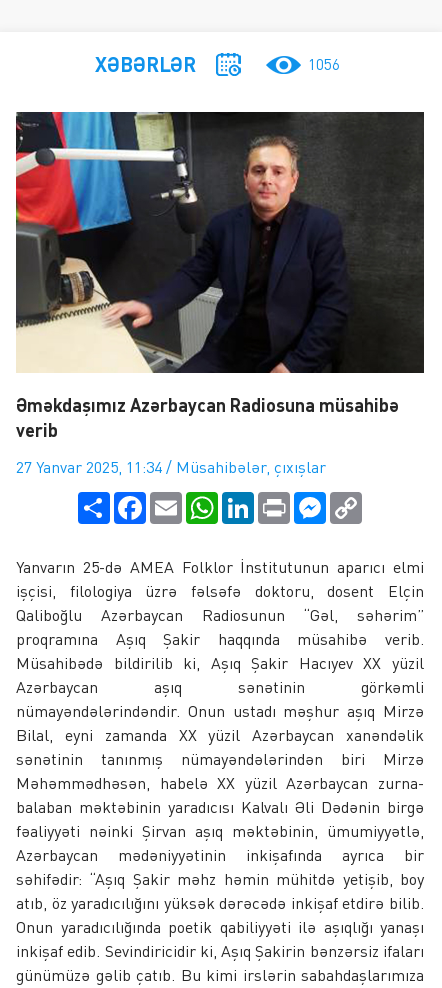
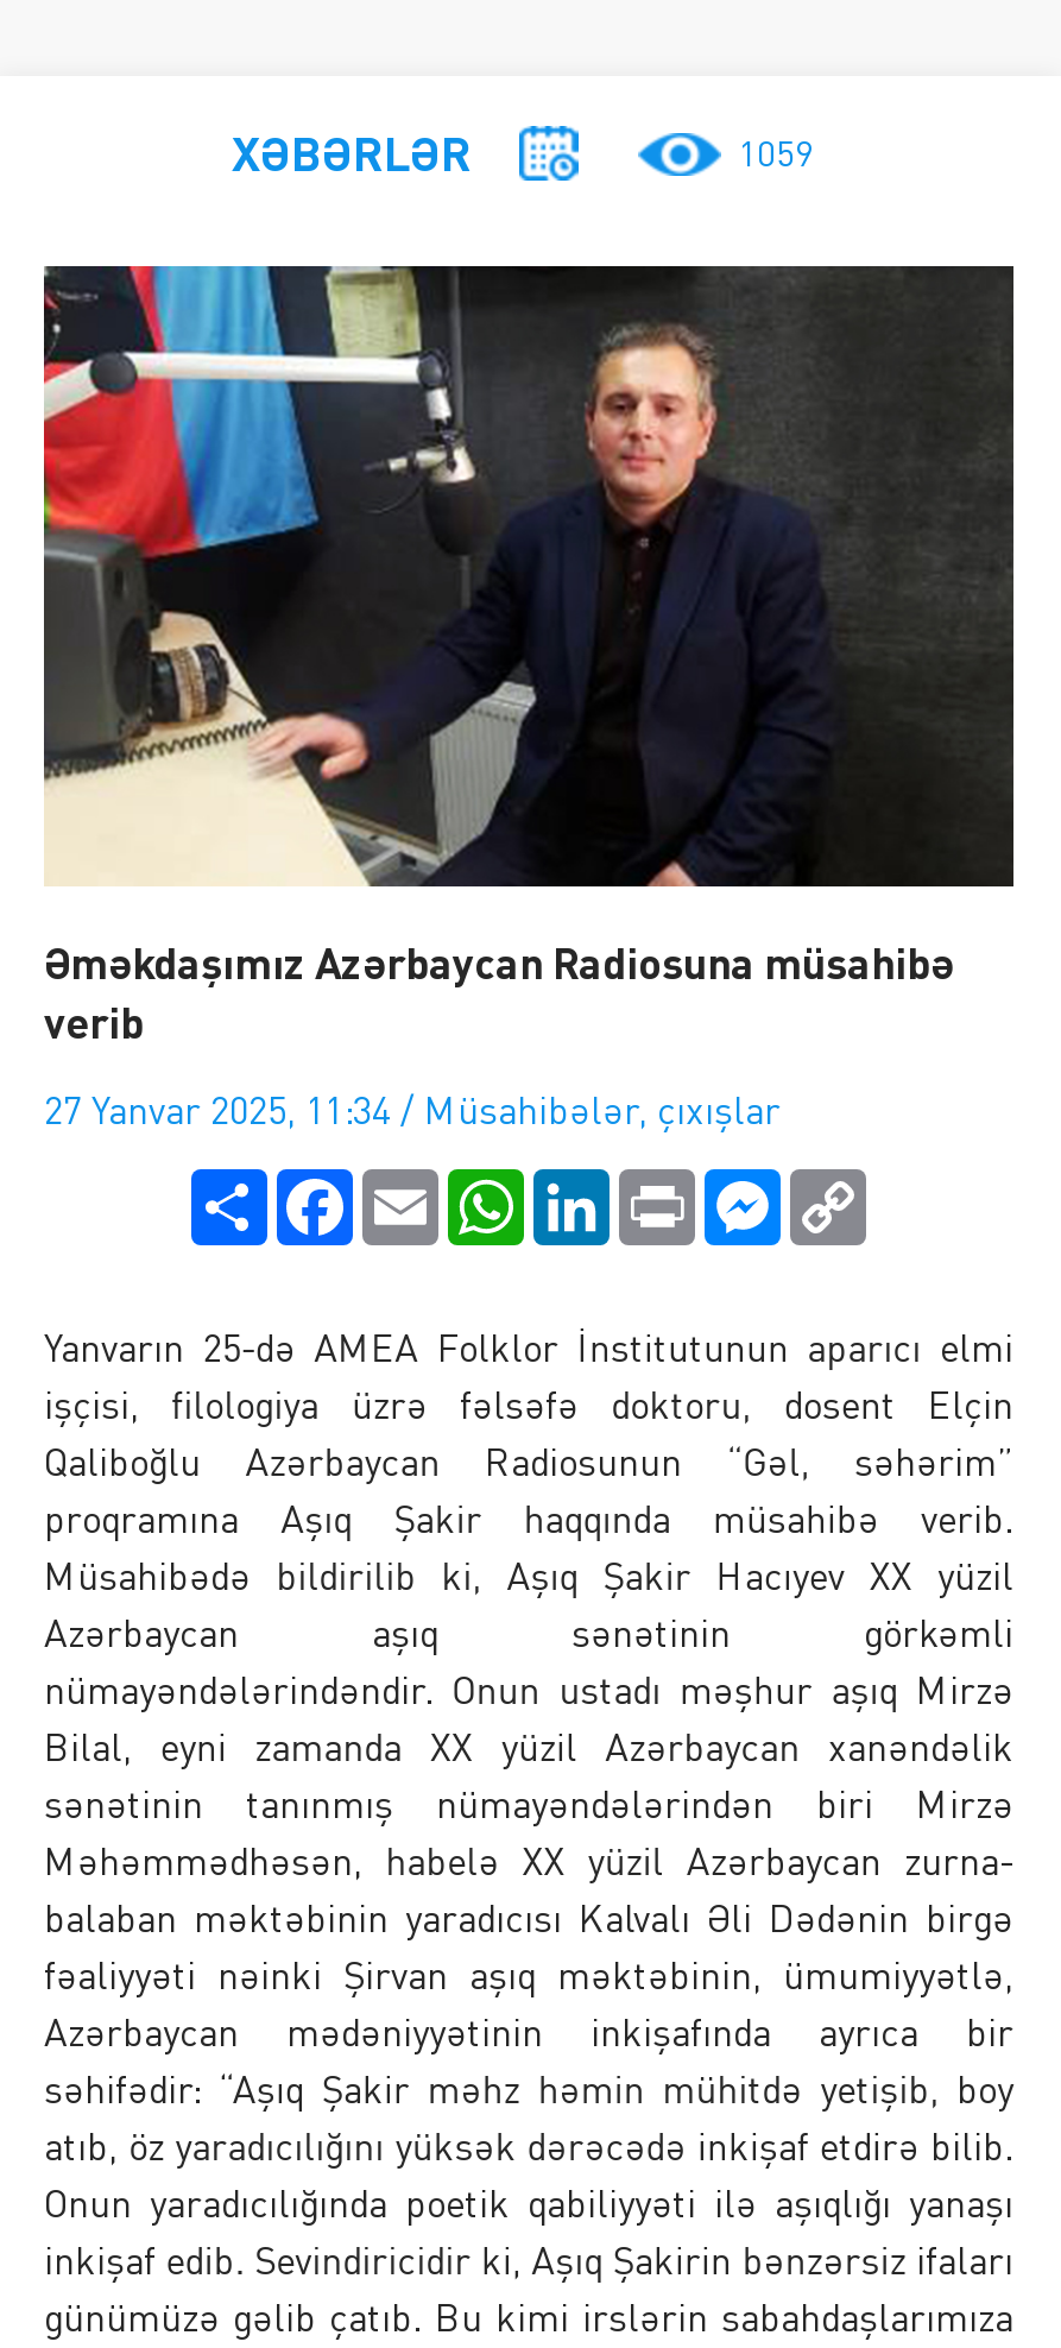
[308,55,340,73] 1056 -> [738,131,814,173] 1059

